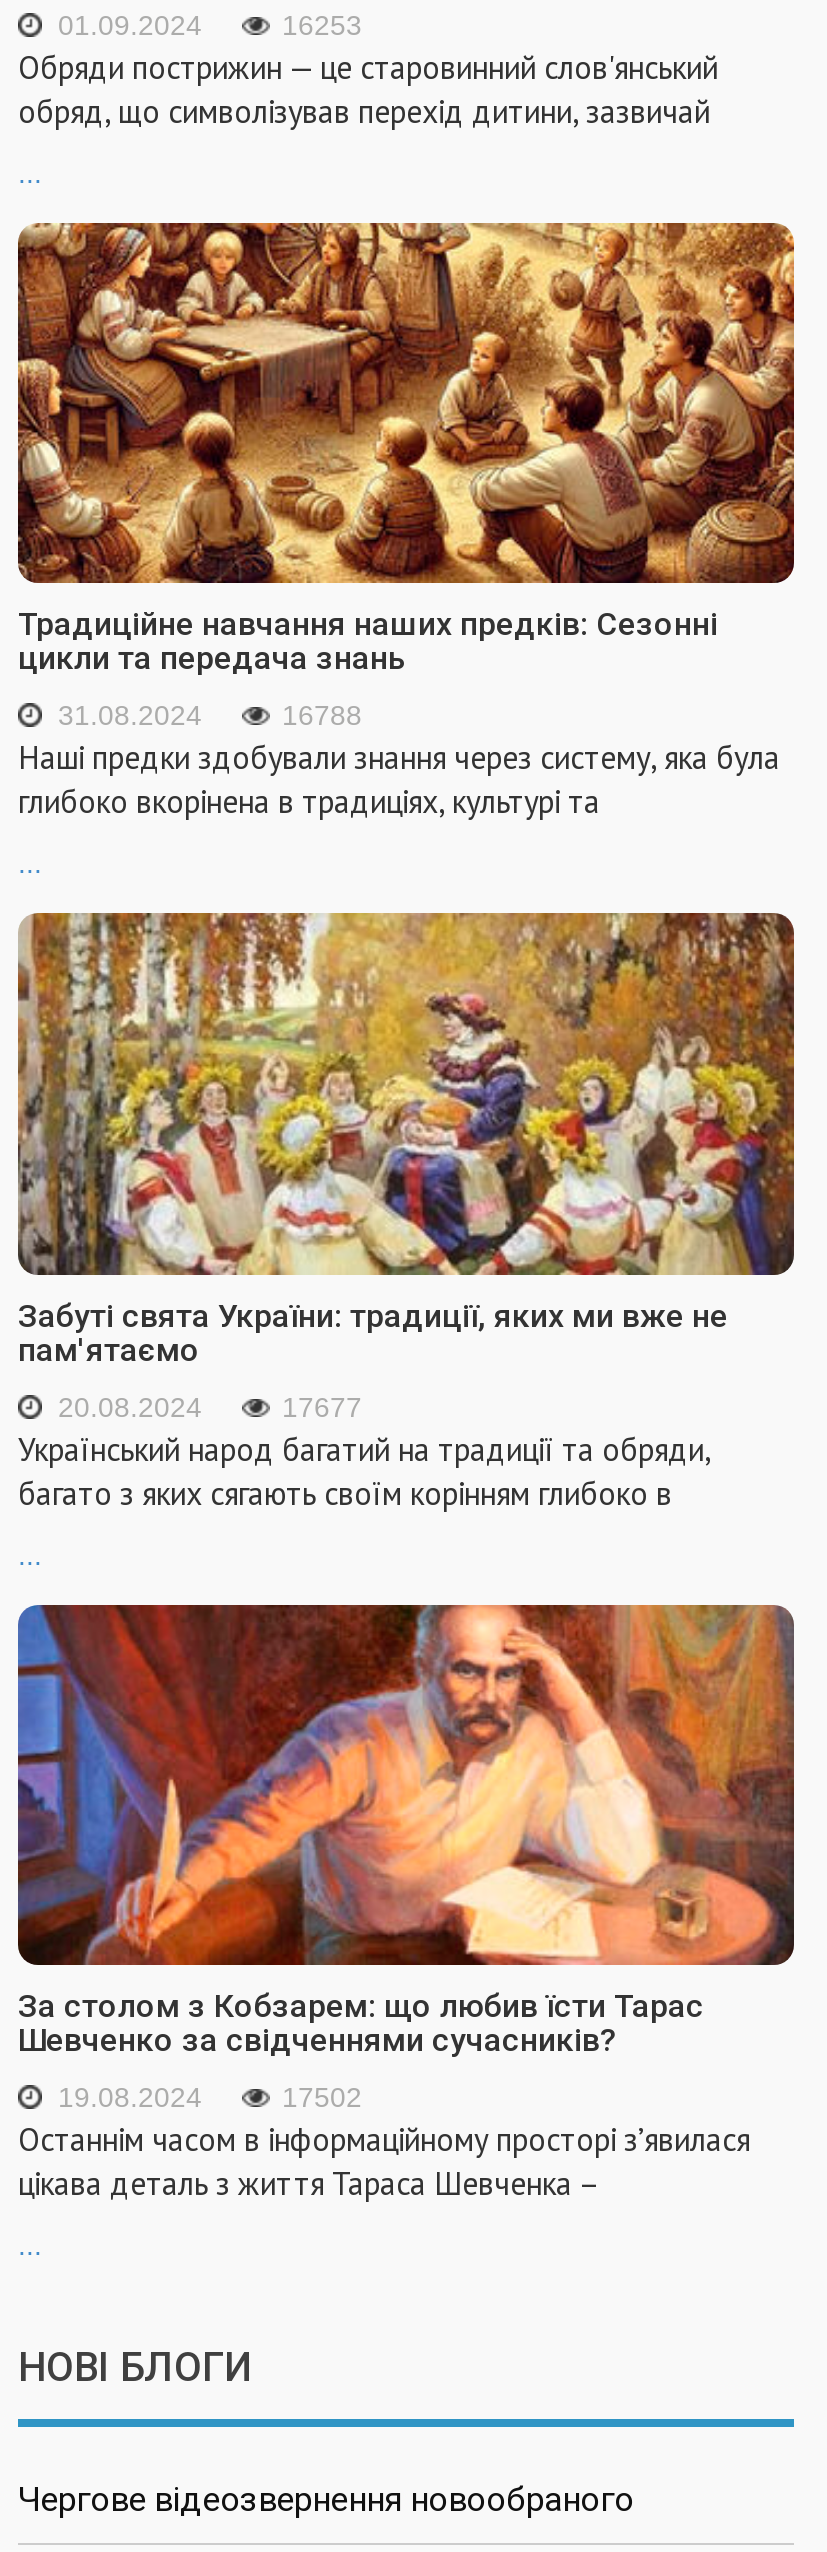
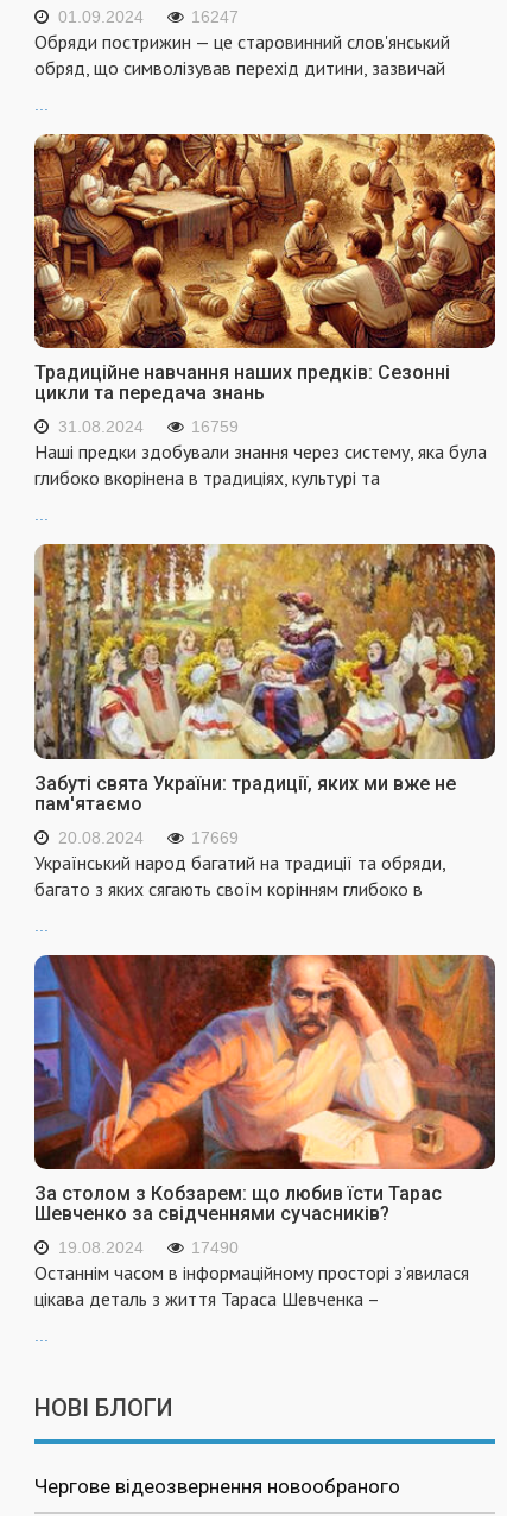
[282,9,362,41] 16253 -> [191,7,239,26] 16247
[282,700,362,732] 16788 -> [191,417,239,437] 16759
[282,1390,362,1422] 17677 -> [191,828,239,847] 17669
[282,2081,362,2113] 17502 -> [191,1238,239,1257] 17490

